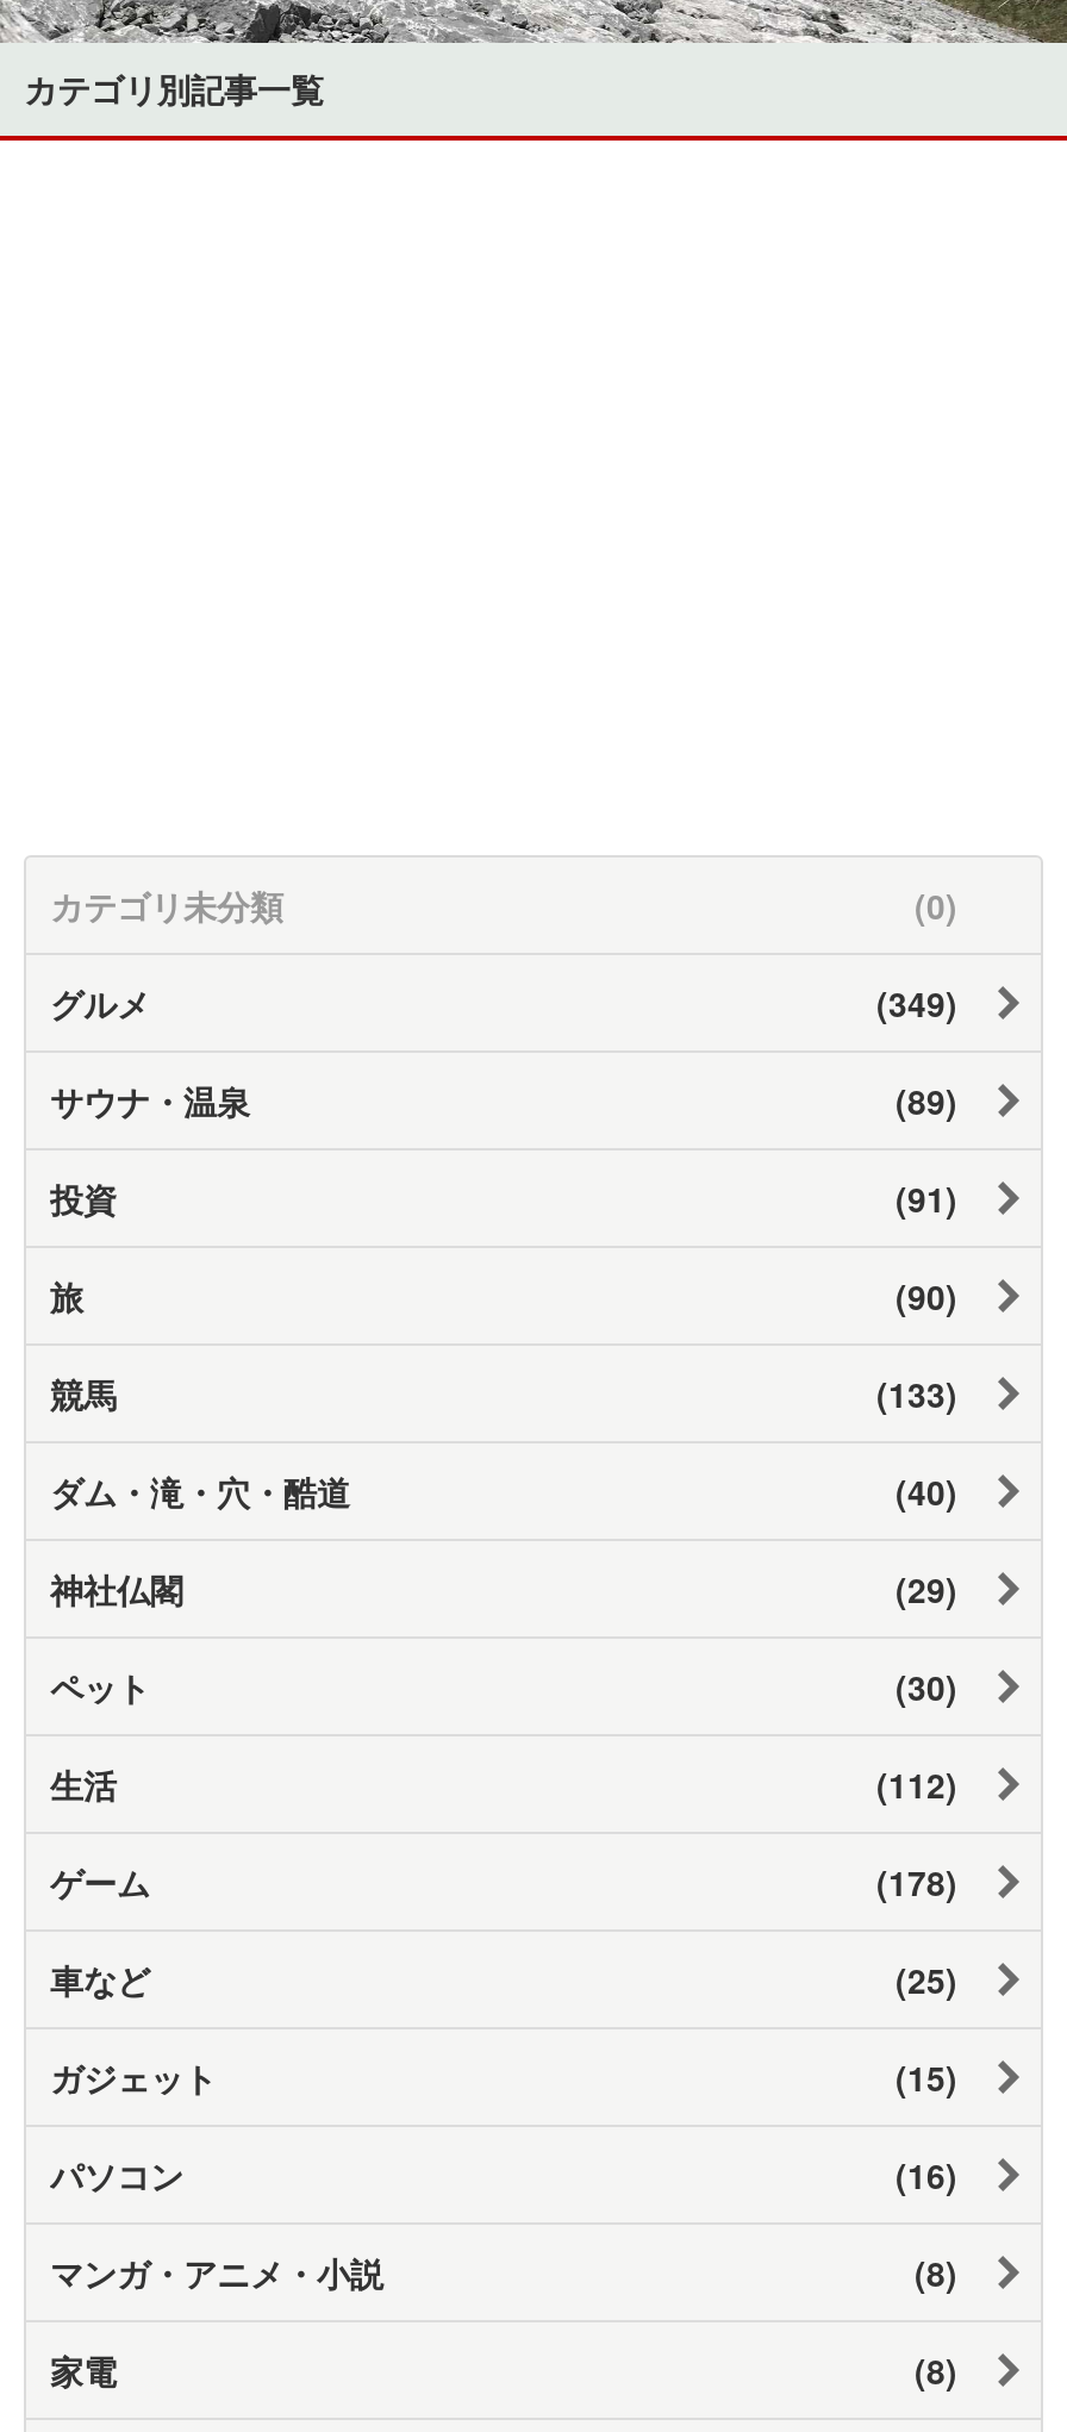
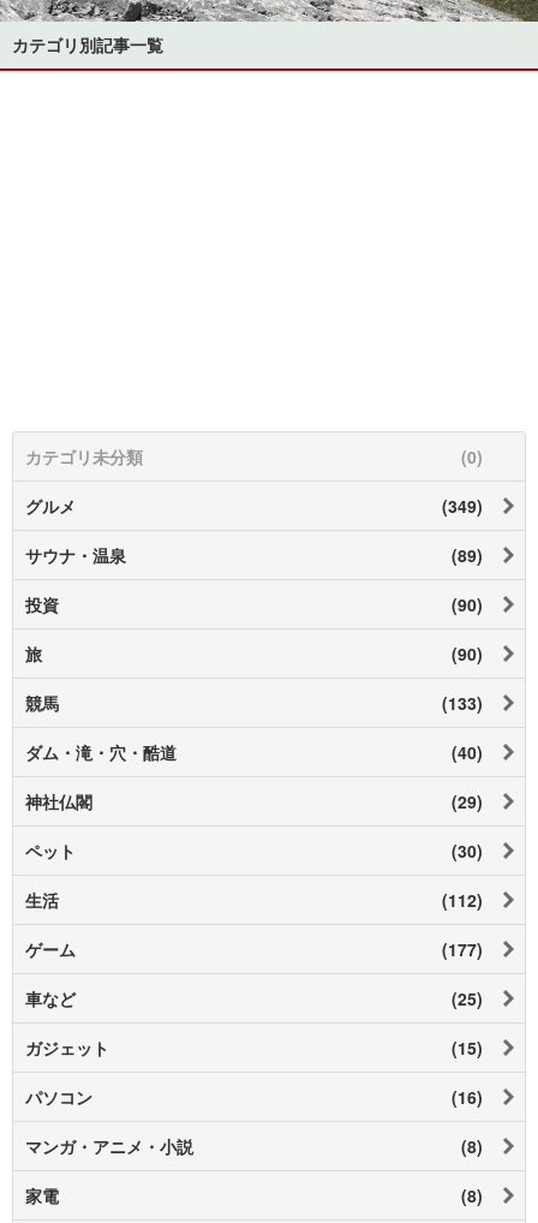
[896,1174,957,1221] (91) -> [452,592,483,616] (90)
[876,1857,957,1905] (178) -> [442,937,483,961] (177)

